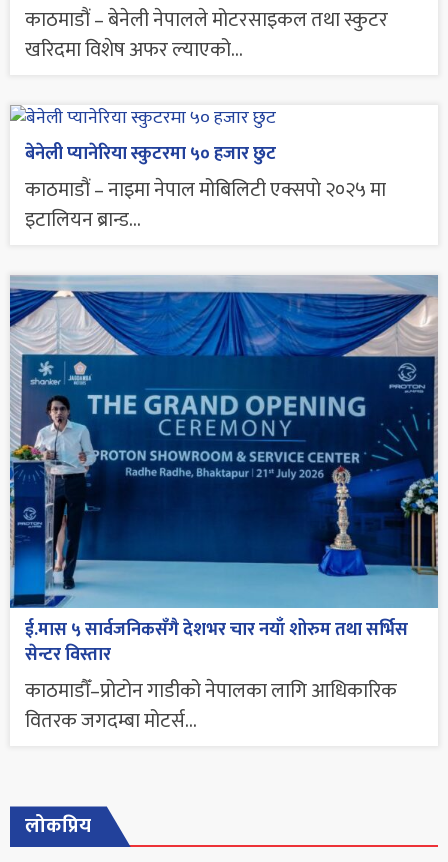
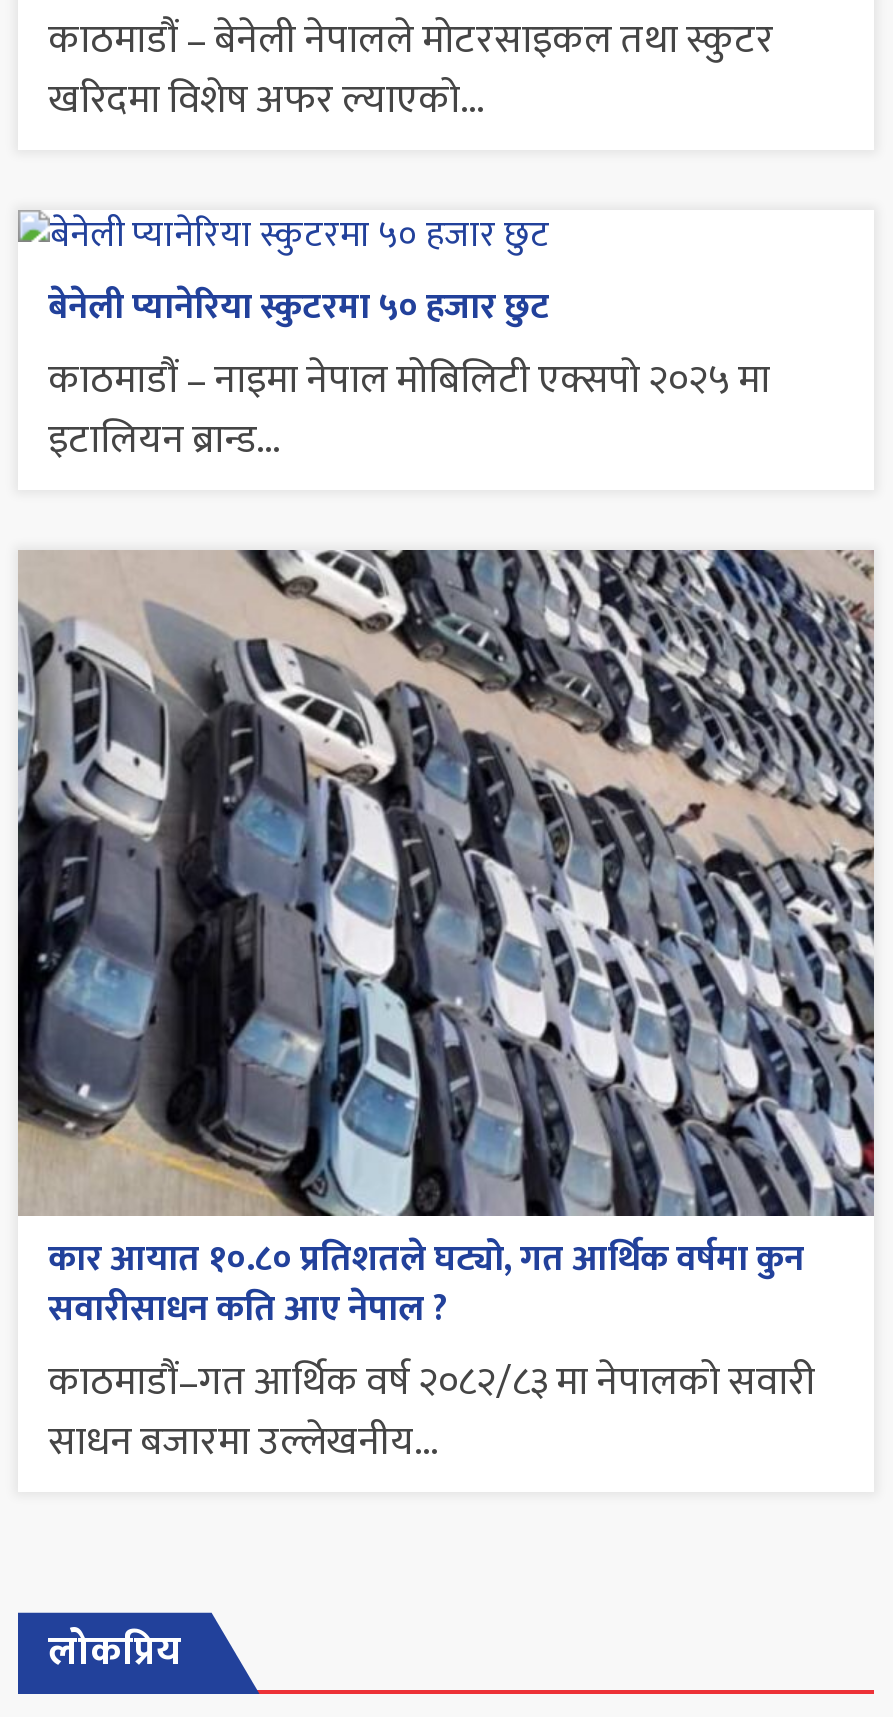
[9,275,439,738] [image] | ई.मास ५ सार्वजनिकसँगै देशभर चार नयाँ शोरुम तथा सर्भिस | सेन्टर विस्तार | काठमाडौँ–प्रोटोन गाडीको नेपालका लागि आधिकारिक | वितरक जगदम्बा मोटर्स... -> [16,548,876,1477] [image] | कार आयात १०.८० प्रतिशतले घट्यो, गत आर्थिक वर्षमा कुन | सवारीसाधन कति आए नेपाल ? | काठमाडौं–गत आर्थिक वर्ष २०८२/८३ मा नेपालको सवारी | साधन बजारमा उल्लेखनीय...

